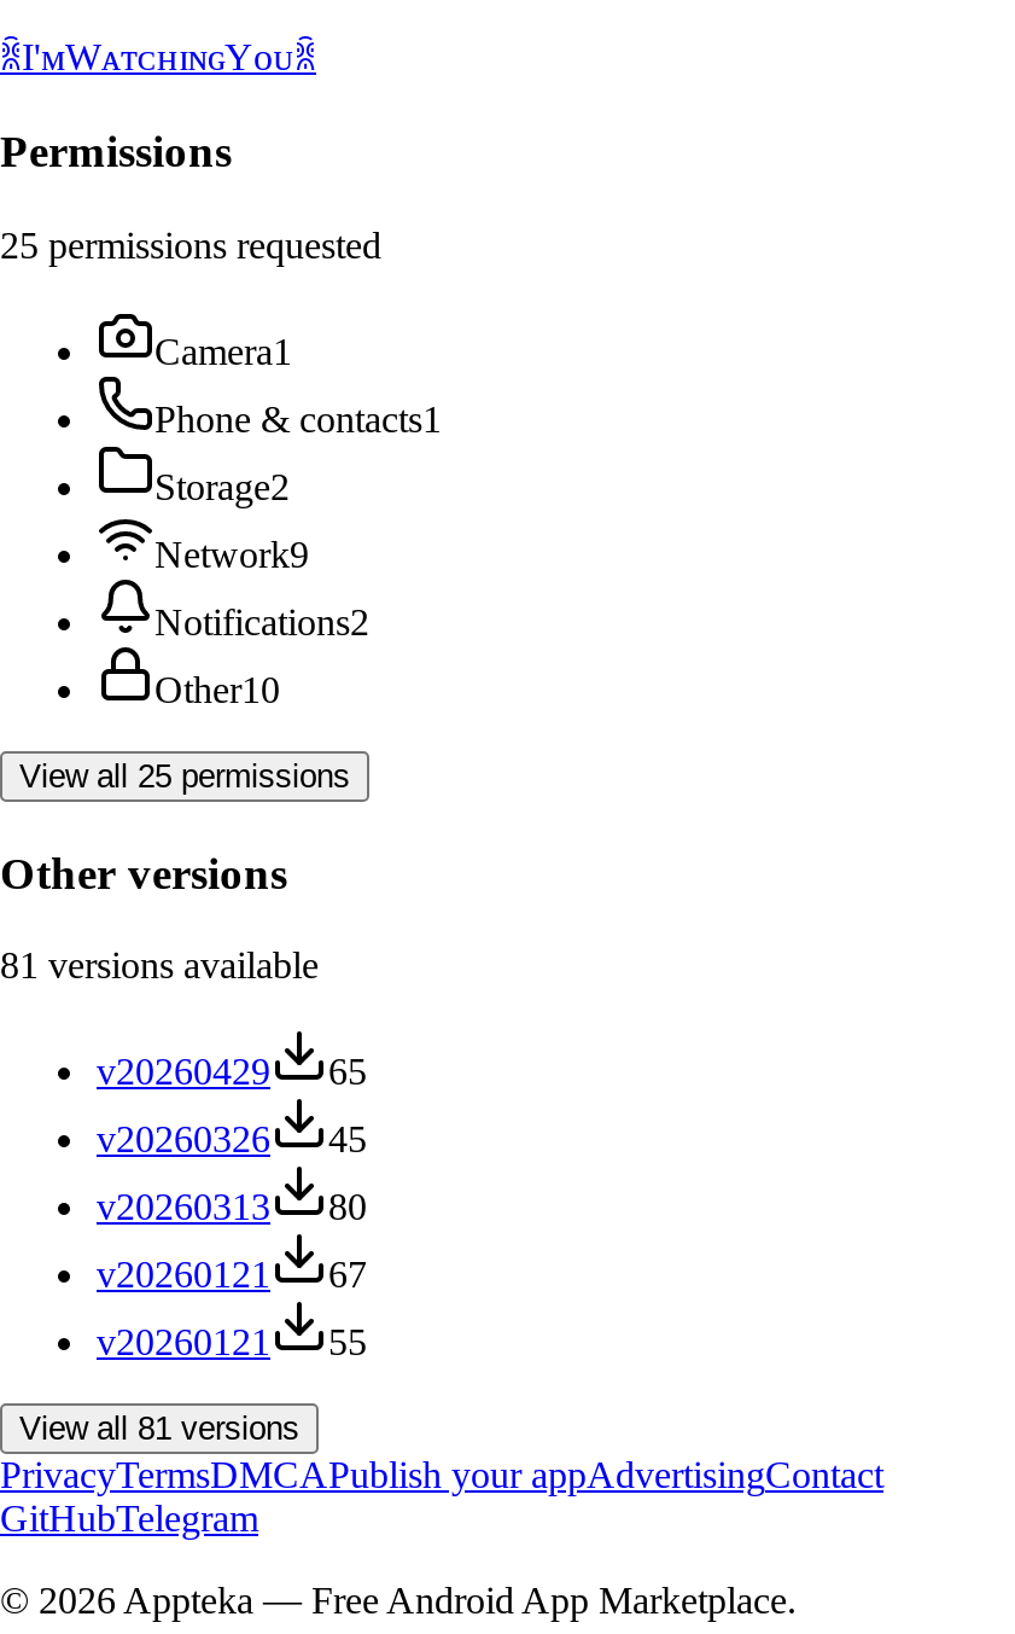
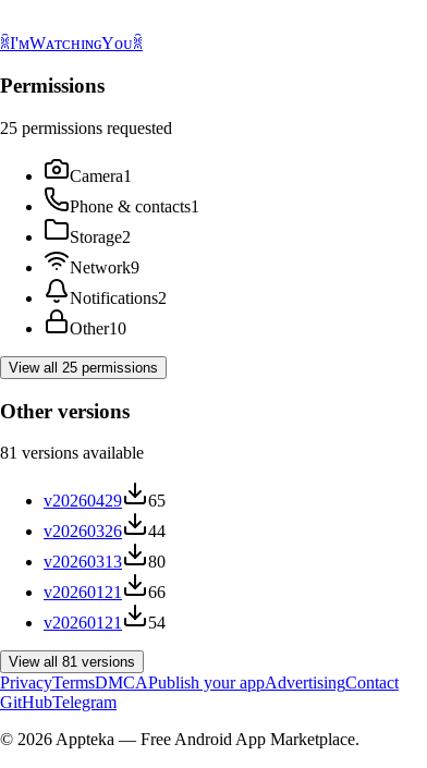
[97,1119,367,1160] v20260326 45 -> [44,522,166,541] v20260326 44
[97,1255,367,1296] v20260121 67 -> [44,583,166,602] v20260121 66
[97,1322,367,1363] v20260121 55 -> [44,614,166,632] v20260121 54

